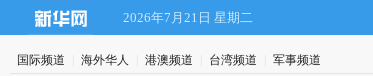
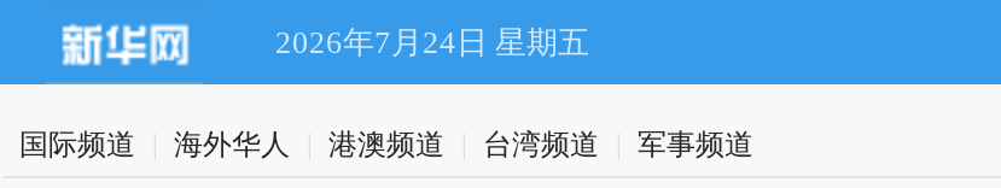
[123,10,253,25] 2026年7月21日 星期二 -> [275,24,589,60] 2026年7月24日 星期五

